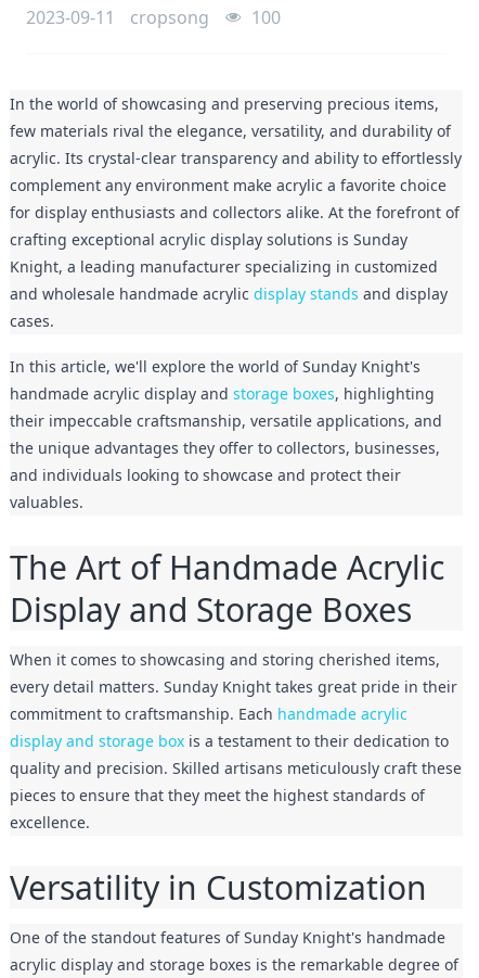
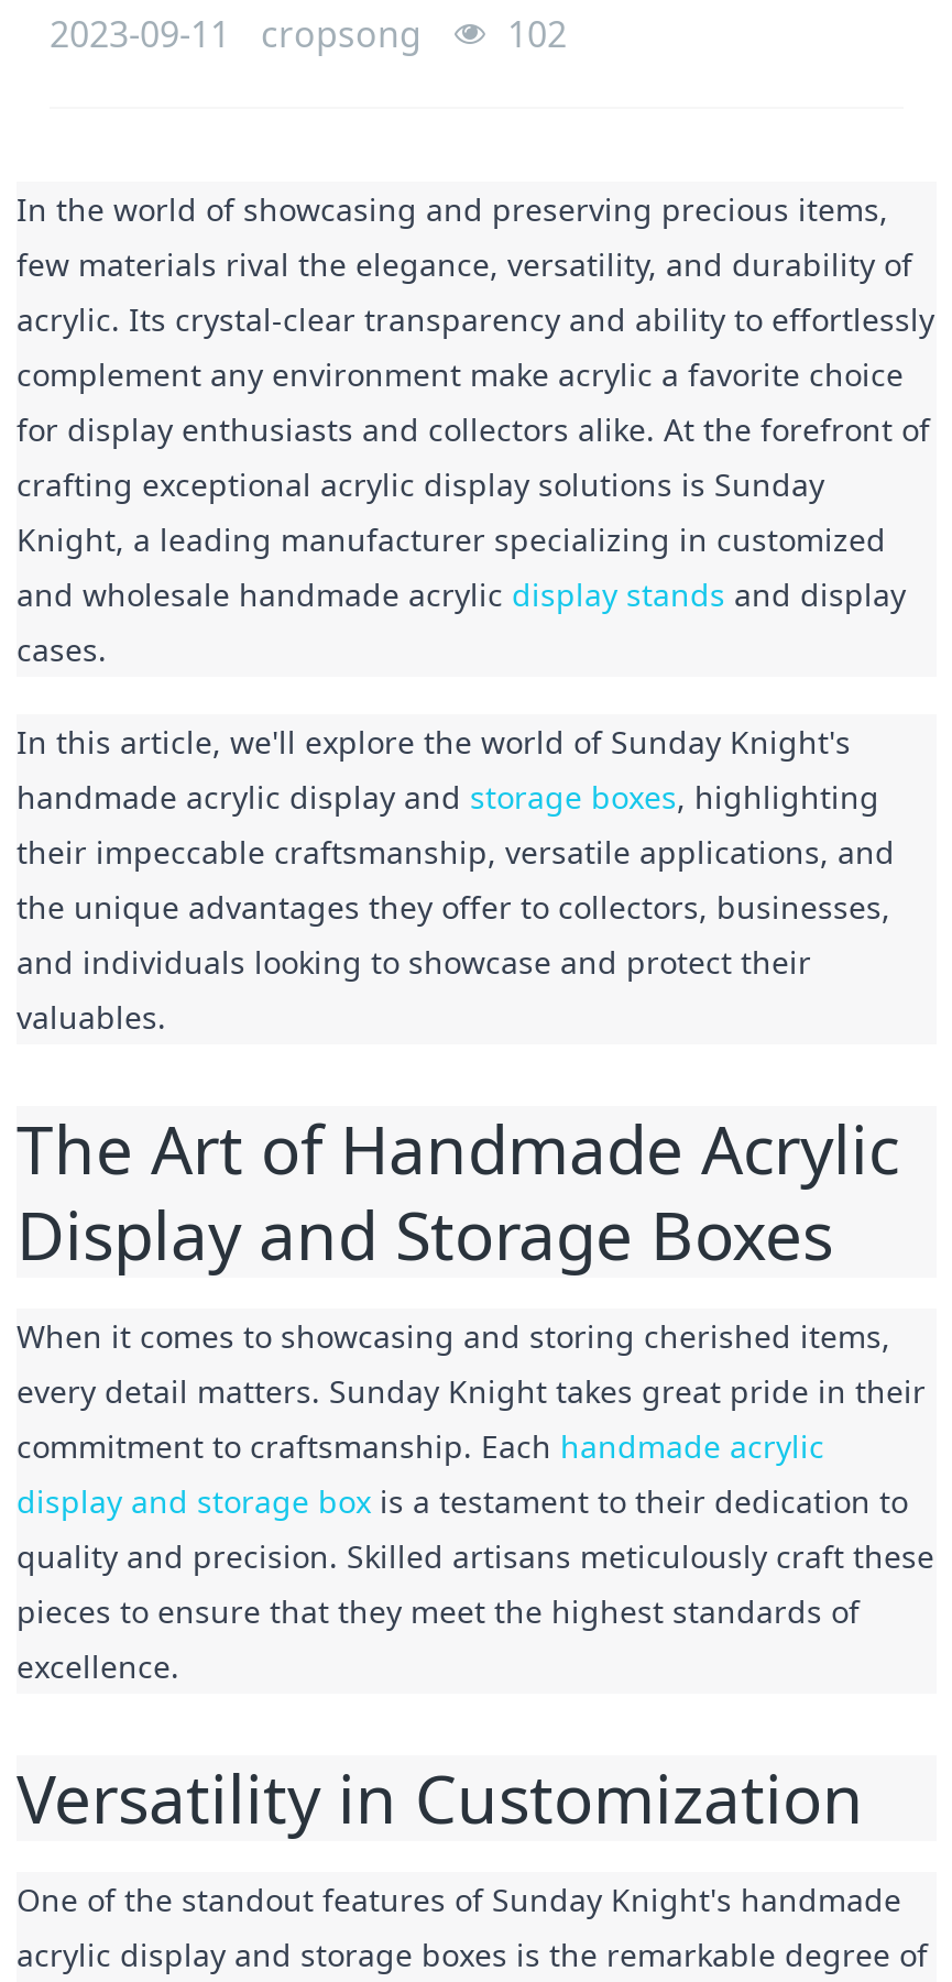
[26,5,281,29] 2023-09-11 cropsong 100 -> [50,10,567,58] 2023-09-11 cropsong 102

